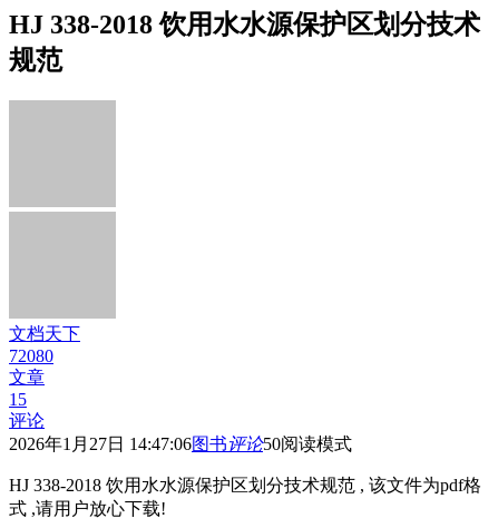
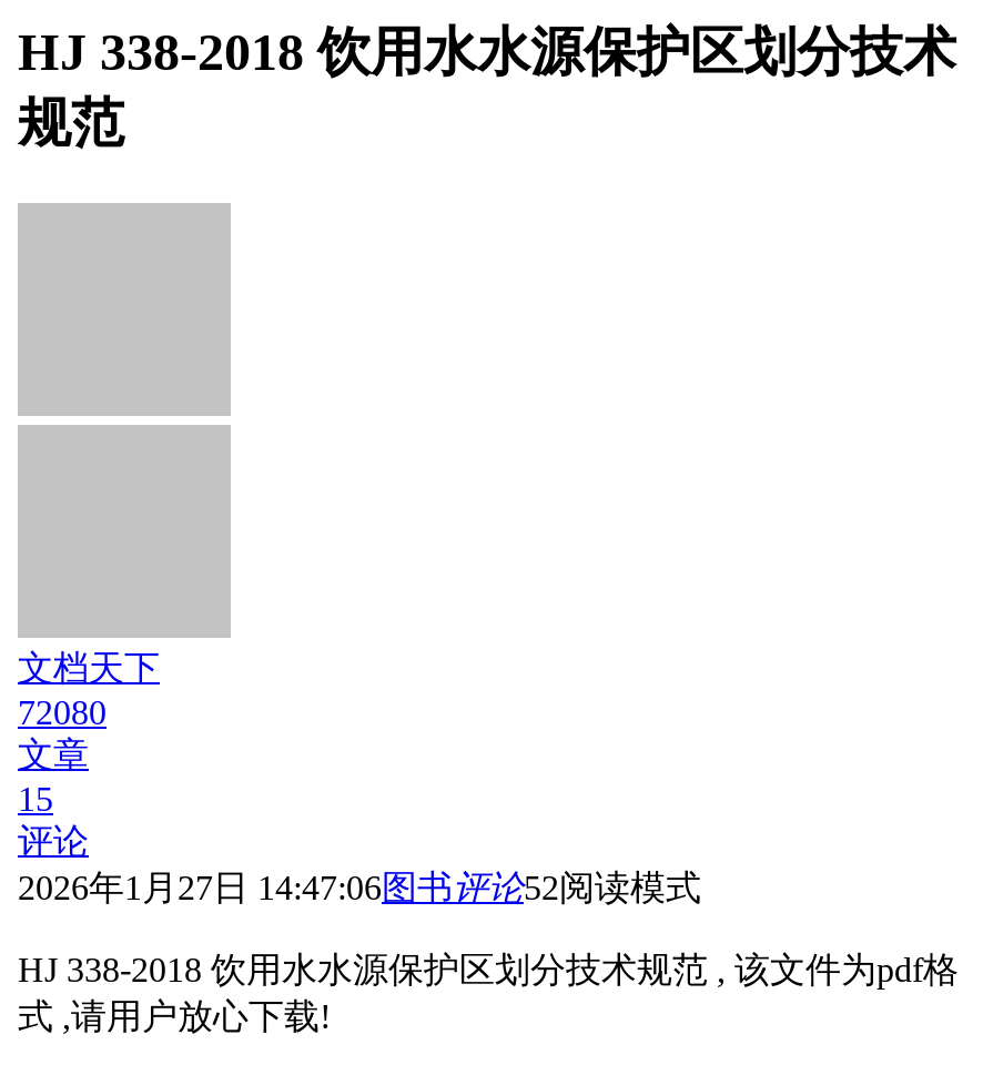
[9,435,352,454] 2026年1月27日 14:47:06图书评论50阅读模式 -> [18,869,701,907] 2026年1月27日 14:47:06图书评论52阅读模式

